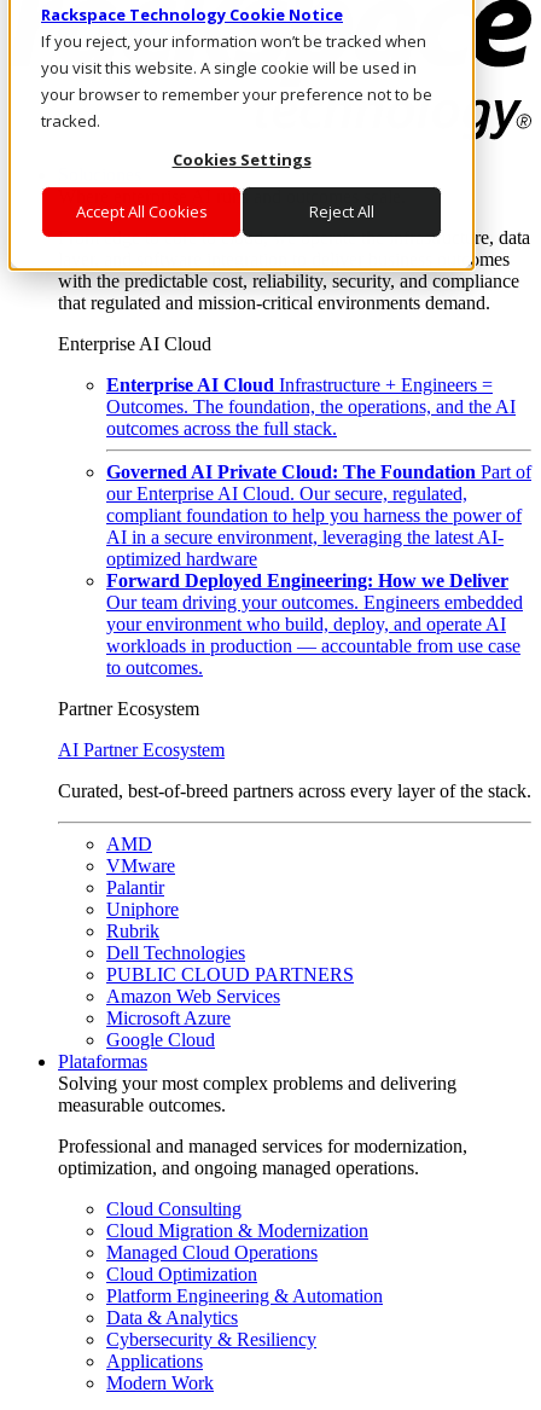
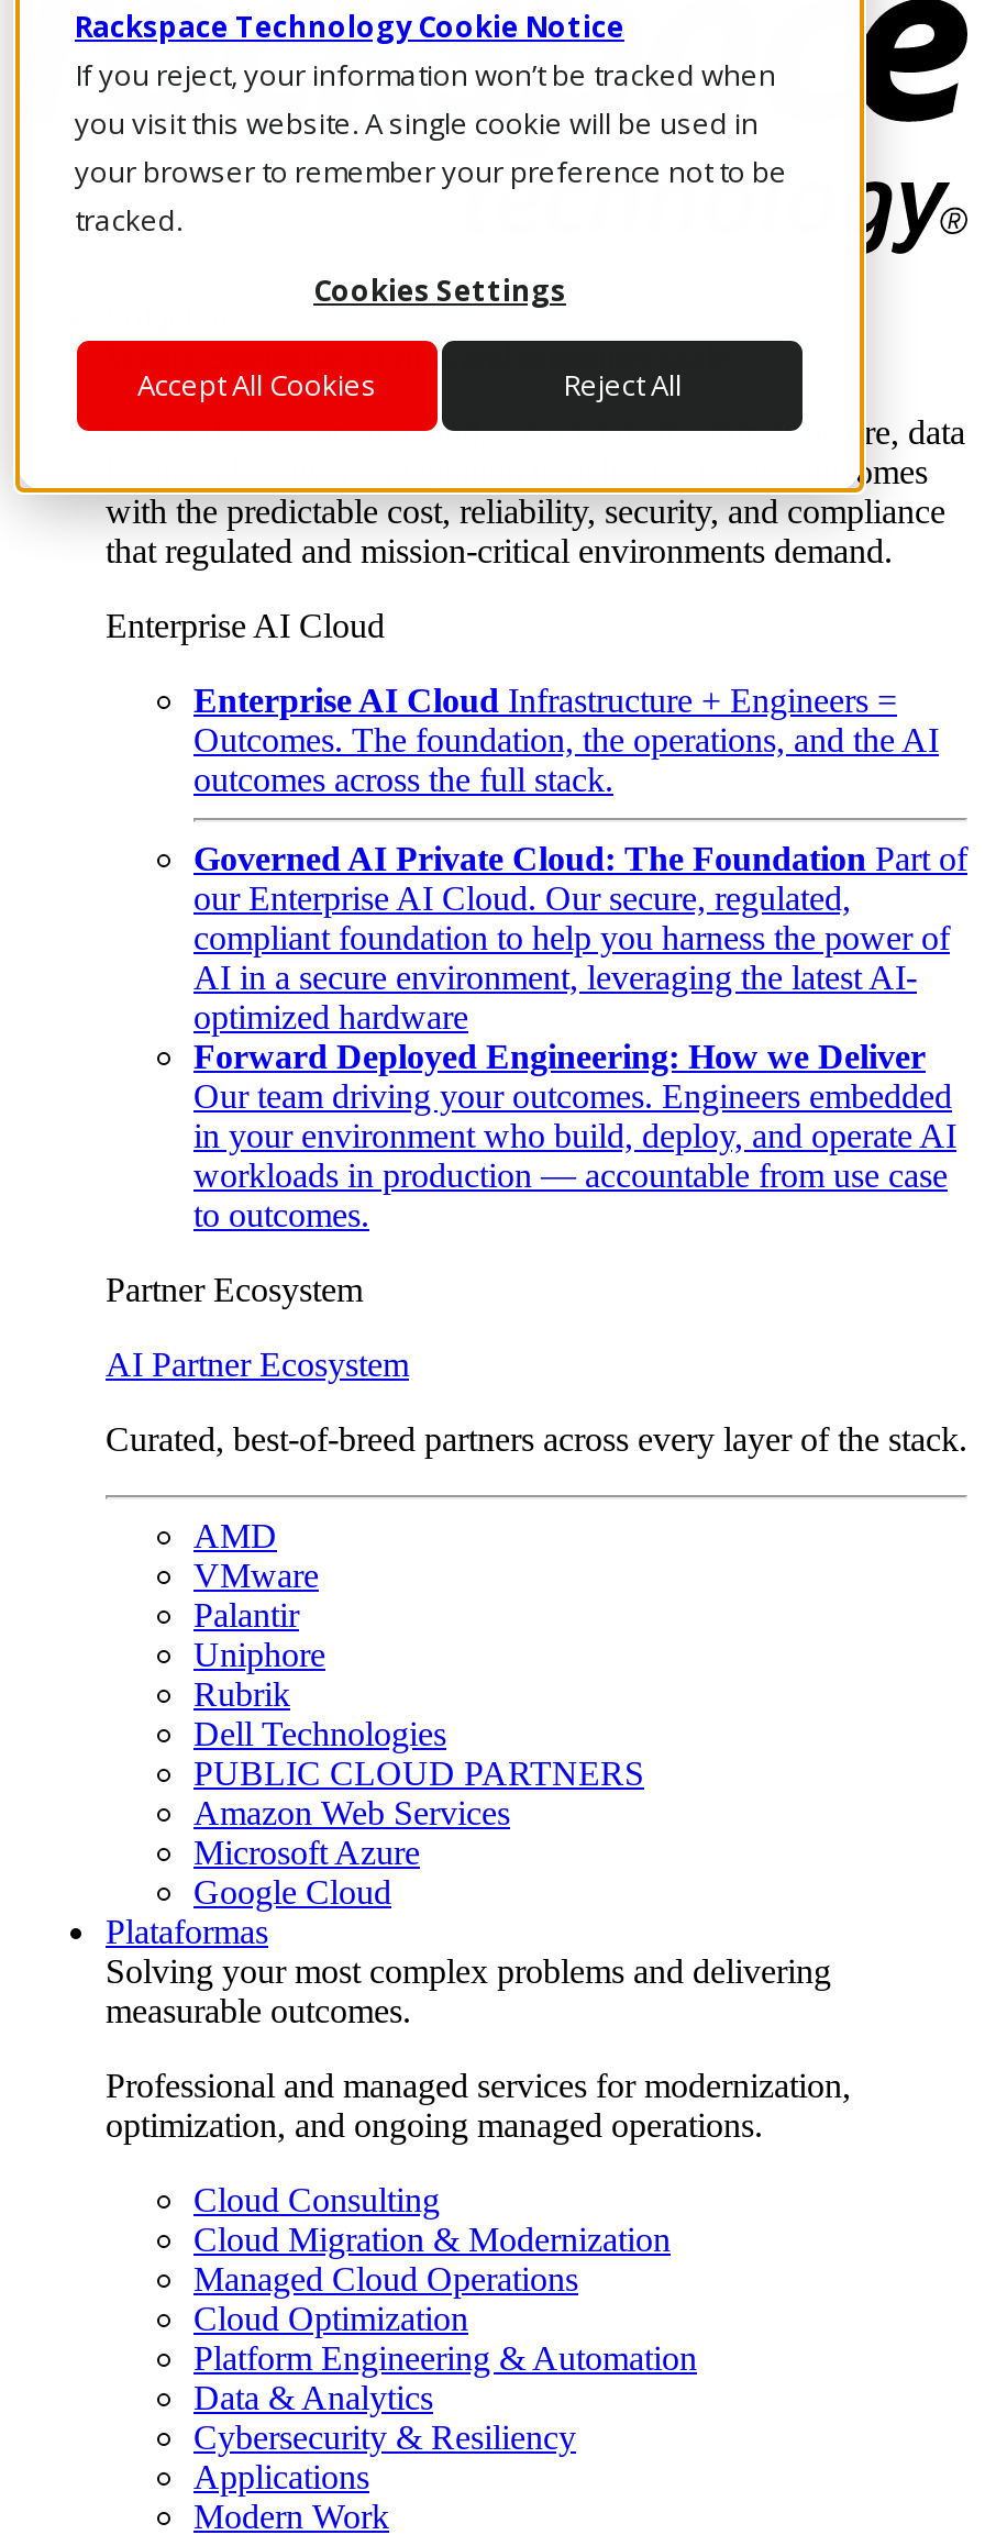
[106,614,506,635] your environment who build, deploy, and operate AI -> [193,1117,956,1155] in your environment who build, deploy, and operate AI

